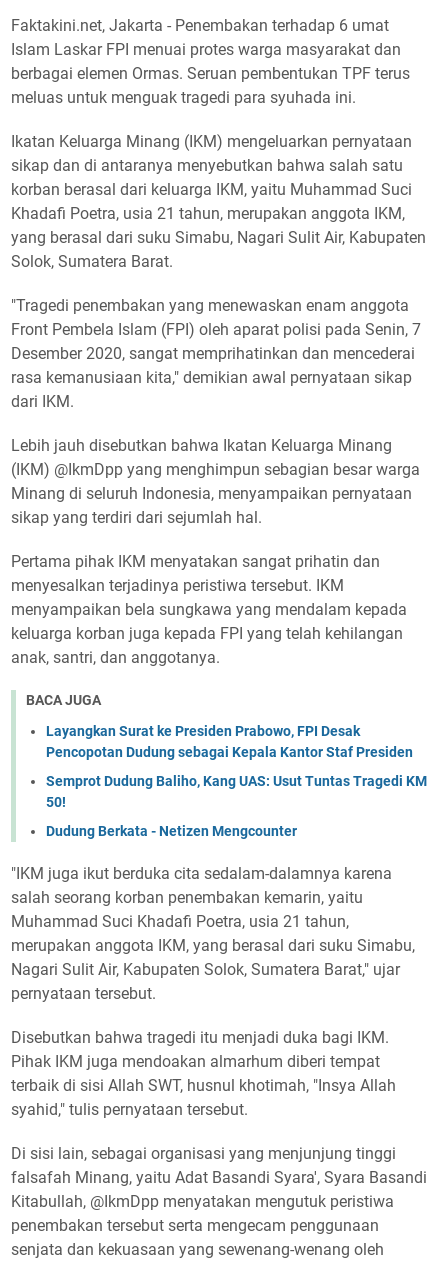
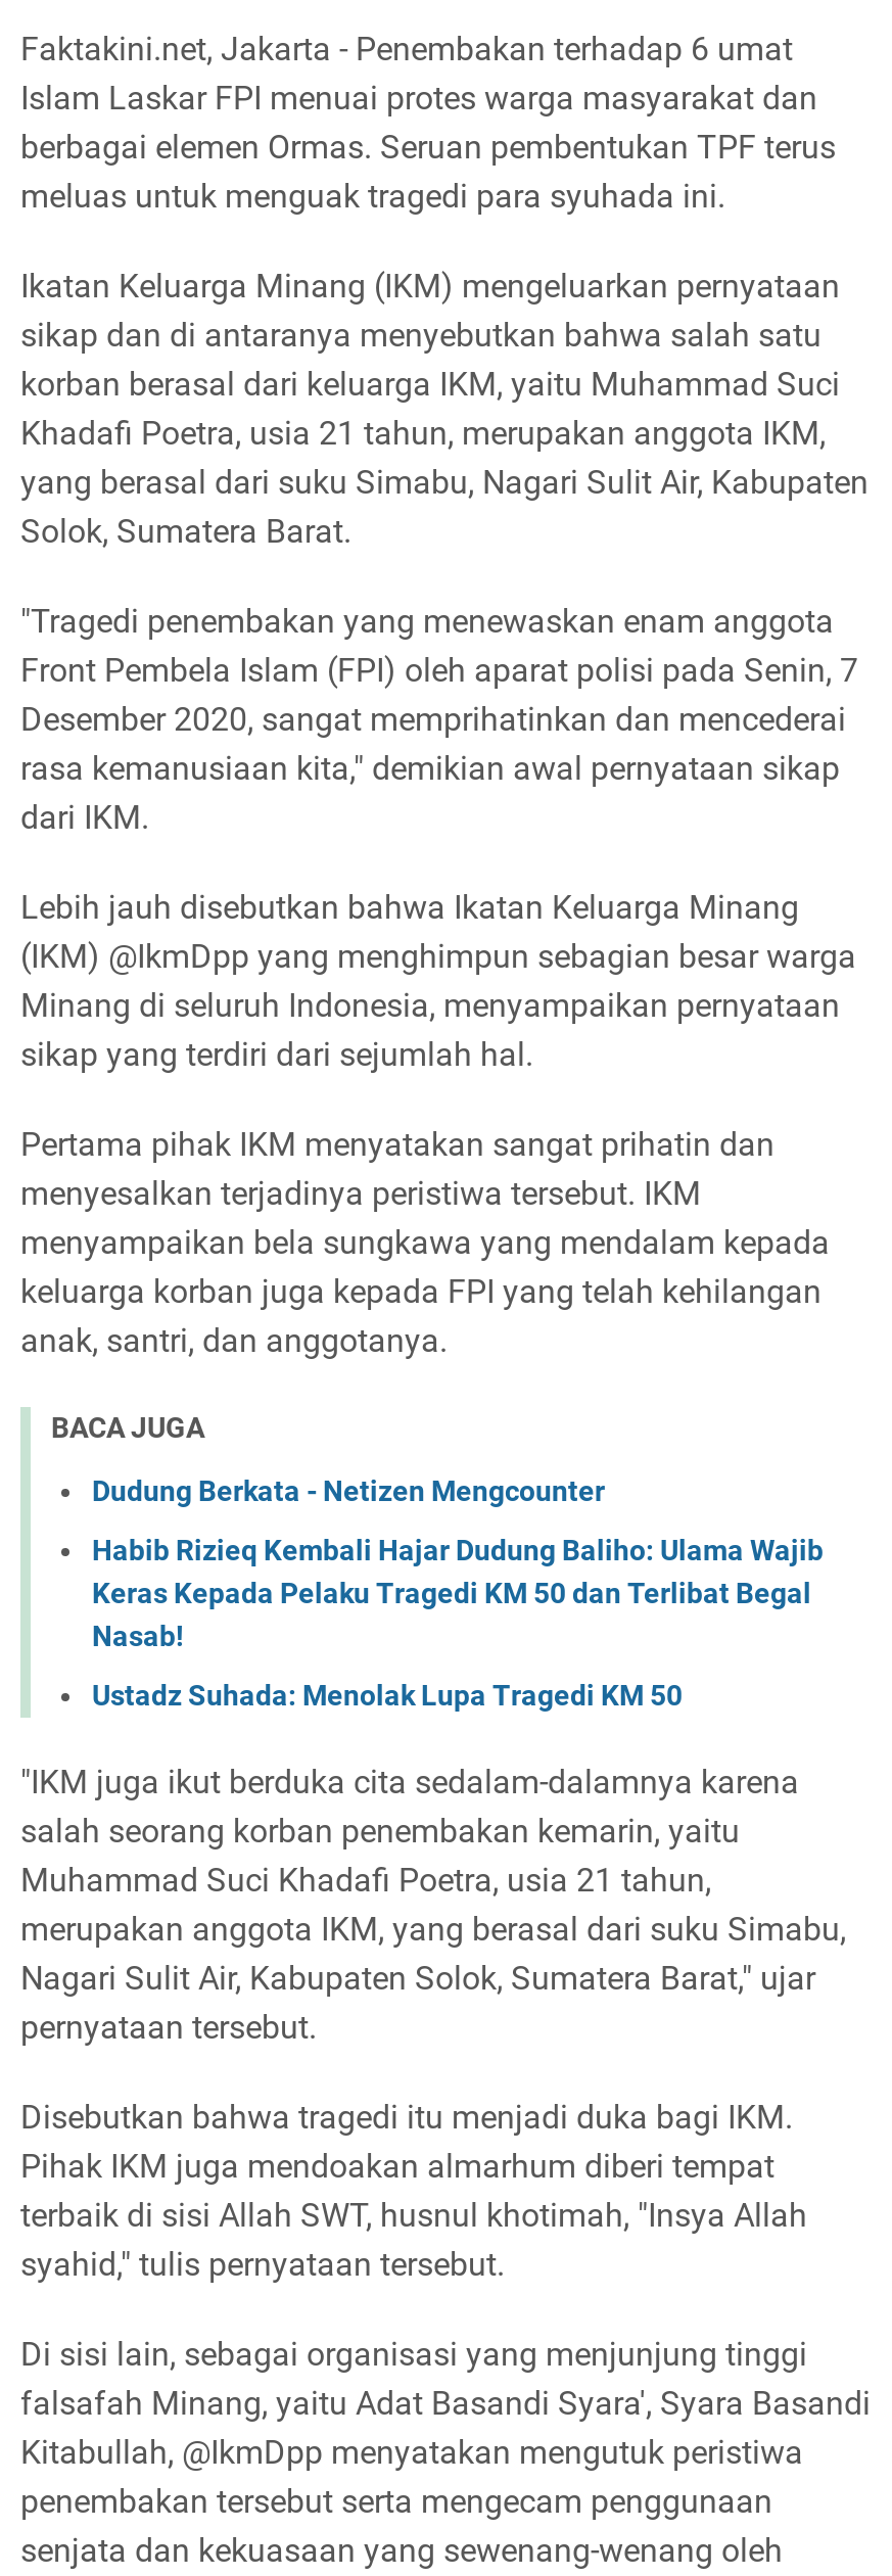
[46,723,427,810] Layangkan Surat ke Presiden Prabowo, FPI Desak | Pencopotan Dudung sebagai Kepala Kantor Staf Presiden | Semprot Dudung Baliho, Kang UAS: Usut Tuntas Tragedi KM | 50! -> none
moved [46,823,297,839] -> [92,1474,605,1506]: Dudung Berkata - Netizen Mengcounter
none -> [92,1533,824,1711] Habib Rizieq Kembali Hajar Dudung Baliho: Ulama Wajib | Keras Kepada Pelaku Tragedi KM 50 dan Terlibat Begal | Nasab! | Ustadz Suhada: Menolak Lupa Tragedi KM 50

